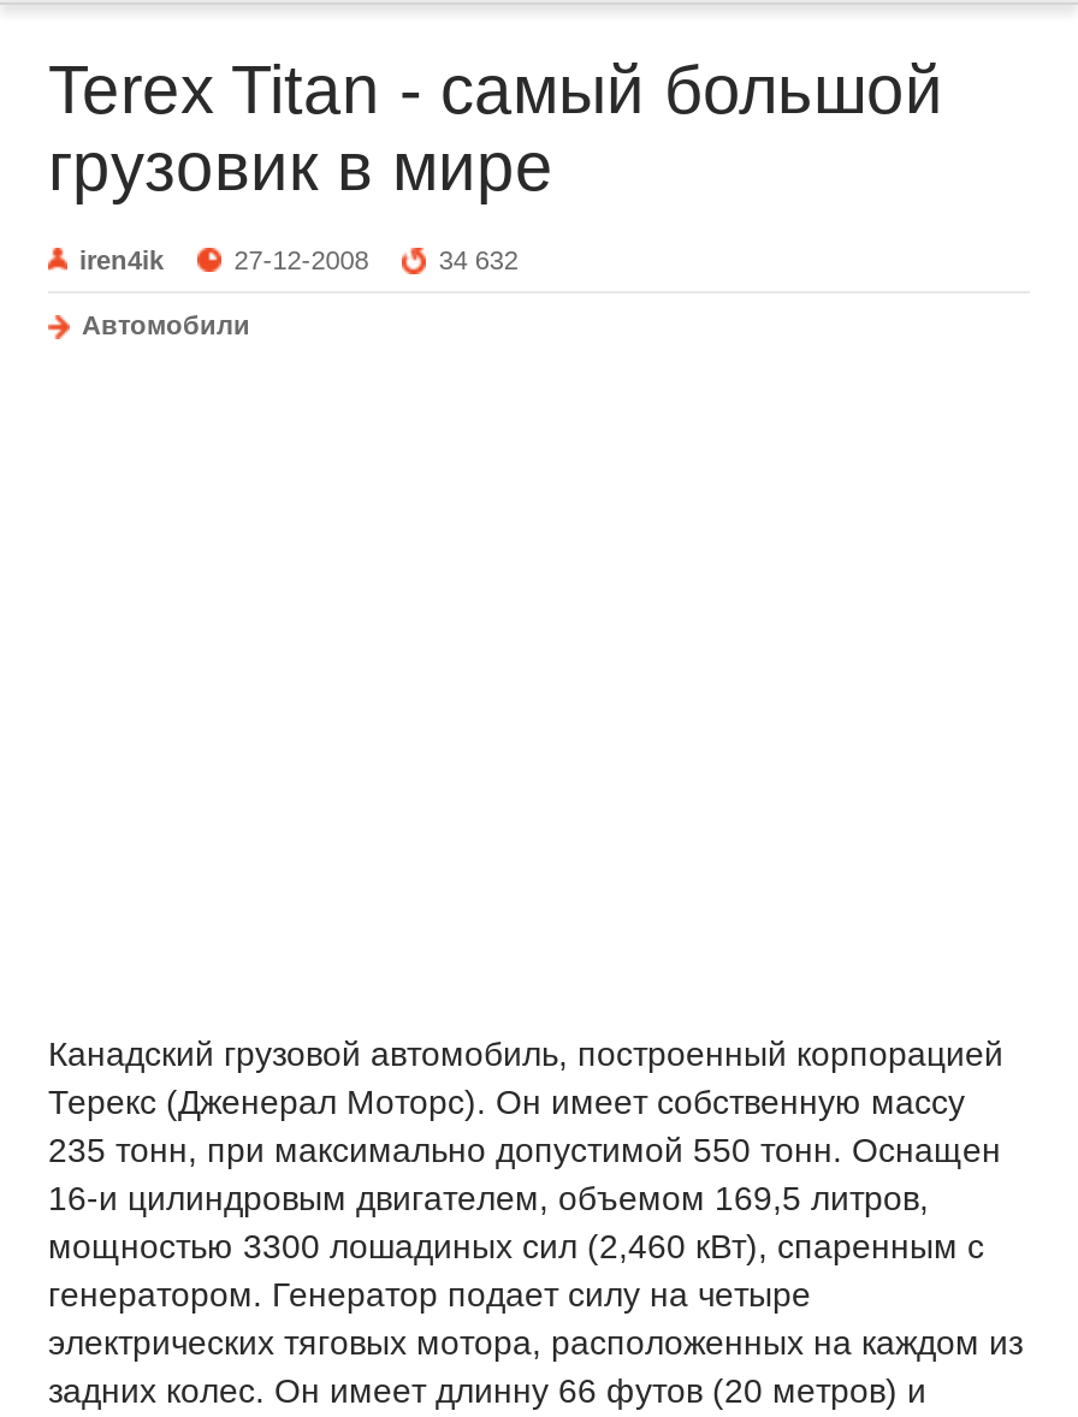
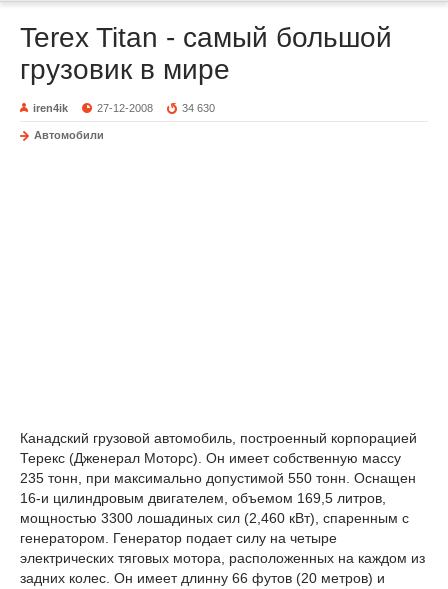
[439,245,518,274] 34 632 -> [182,102,215,114] 34 630

